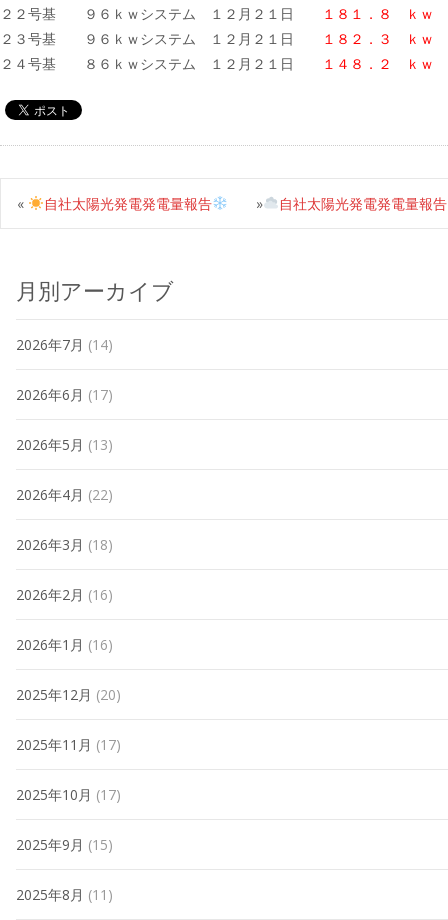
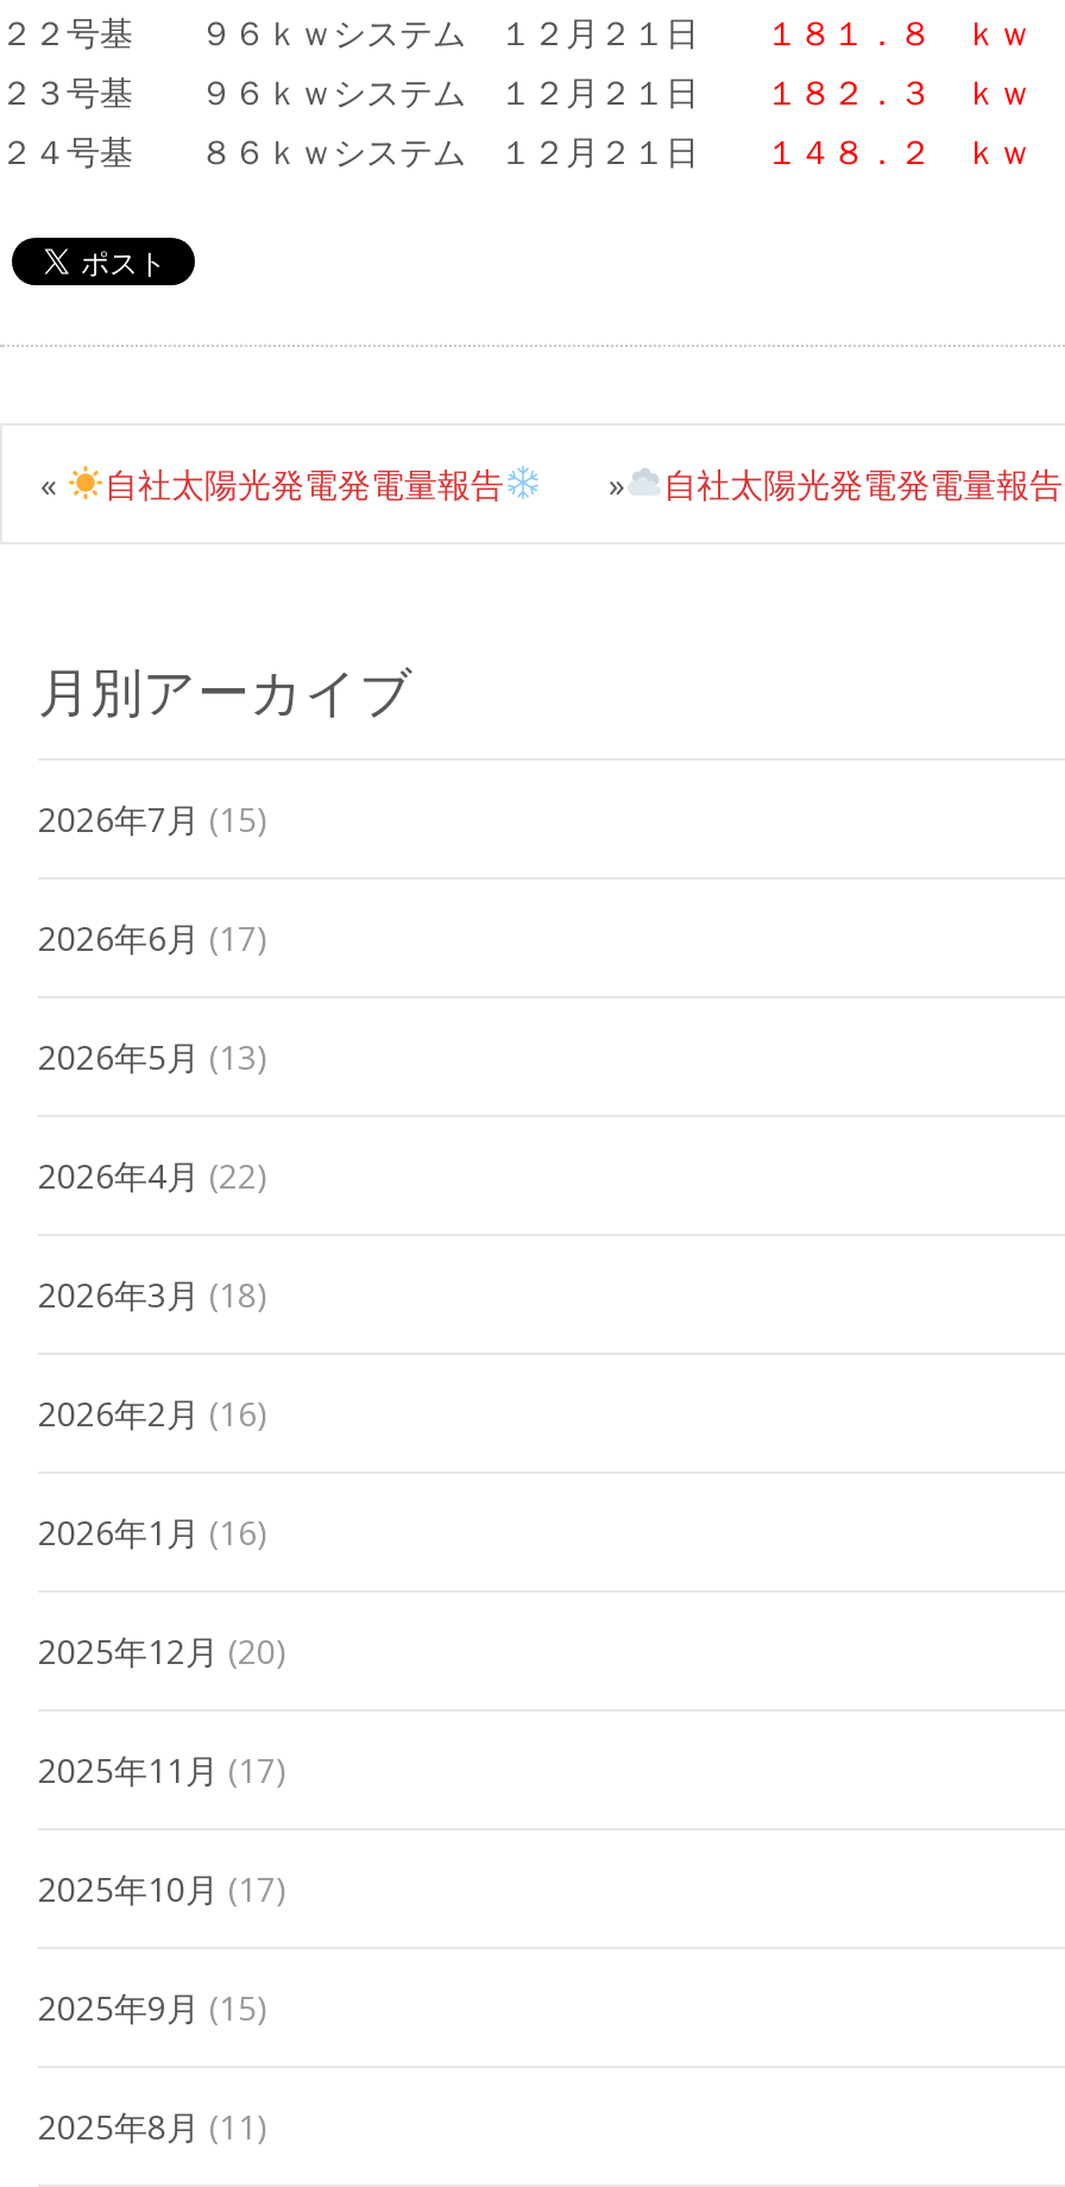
[16,335,113,354] 2026年7月(14) -> [38,796,269,842] 2026年7月(15)

